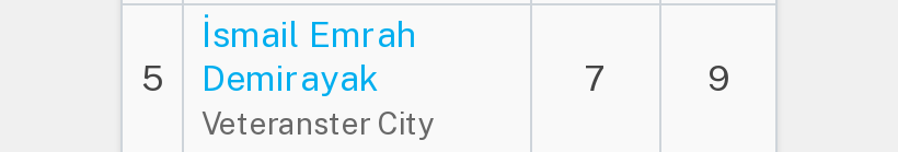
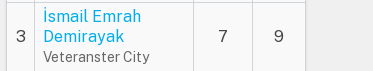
[141,57,379,98] 5 Demirayak -> [15,27,124,46] 3 Demirayak

